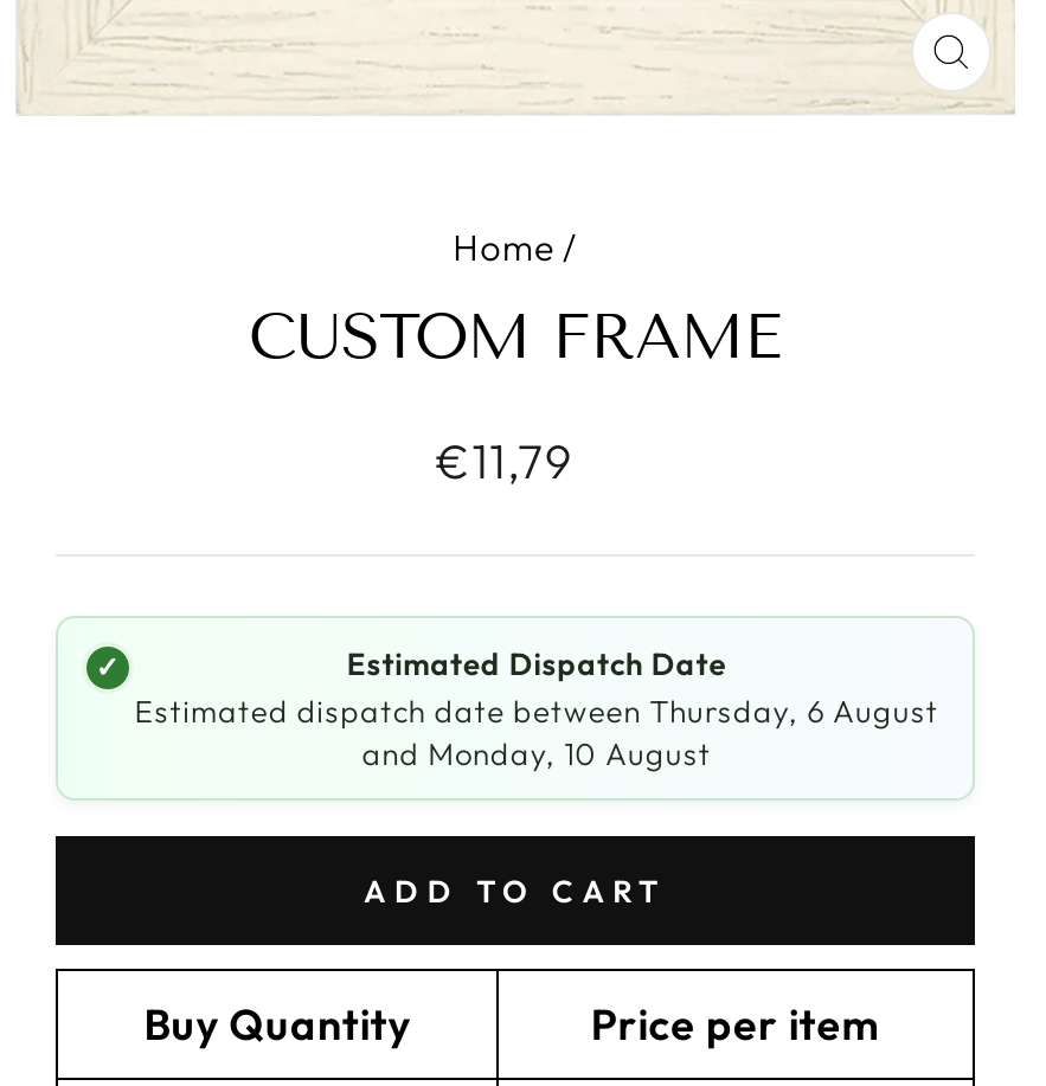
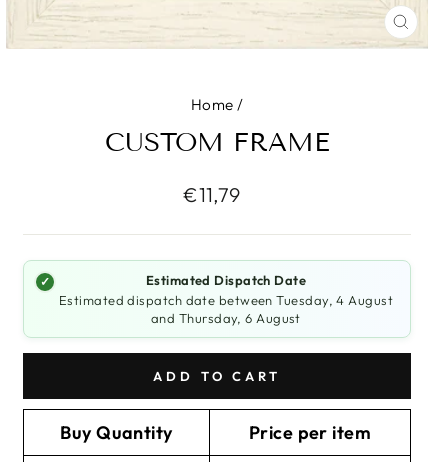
[134,691,939,729] Estimated dispatch date between Thursday, 6 August -> [59,292,393,308] Estimated dispatch date between Tuesday, 4 August
[362,734,711,772] and Monday, 10 August -> [151,310,301,326] and Thursday, 6 August

